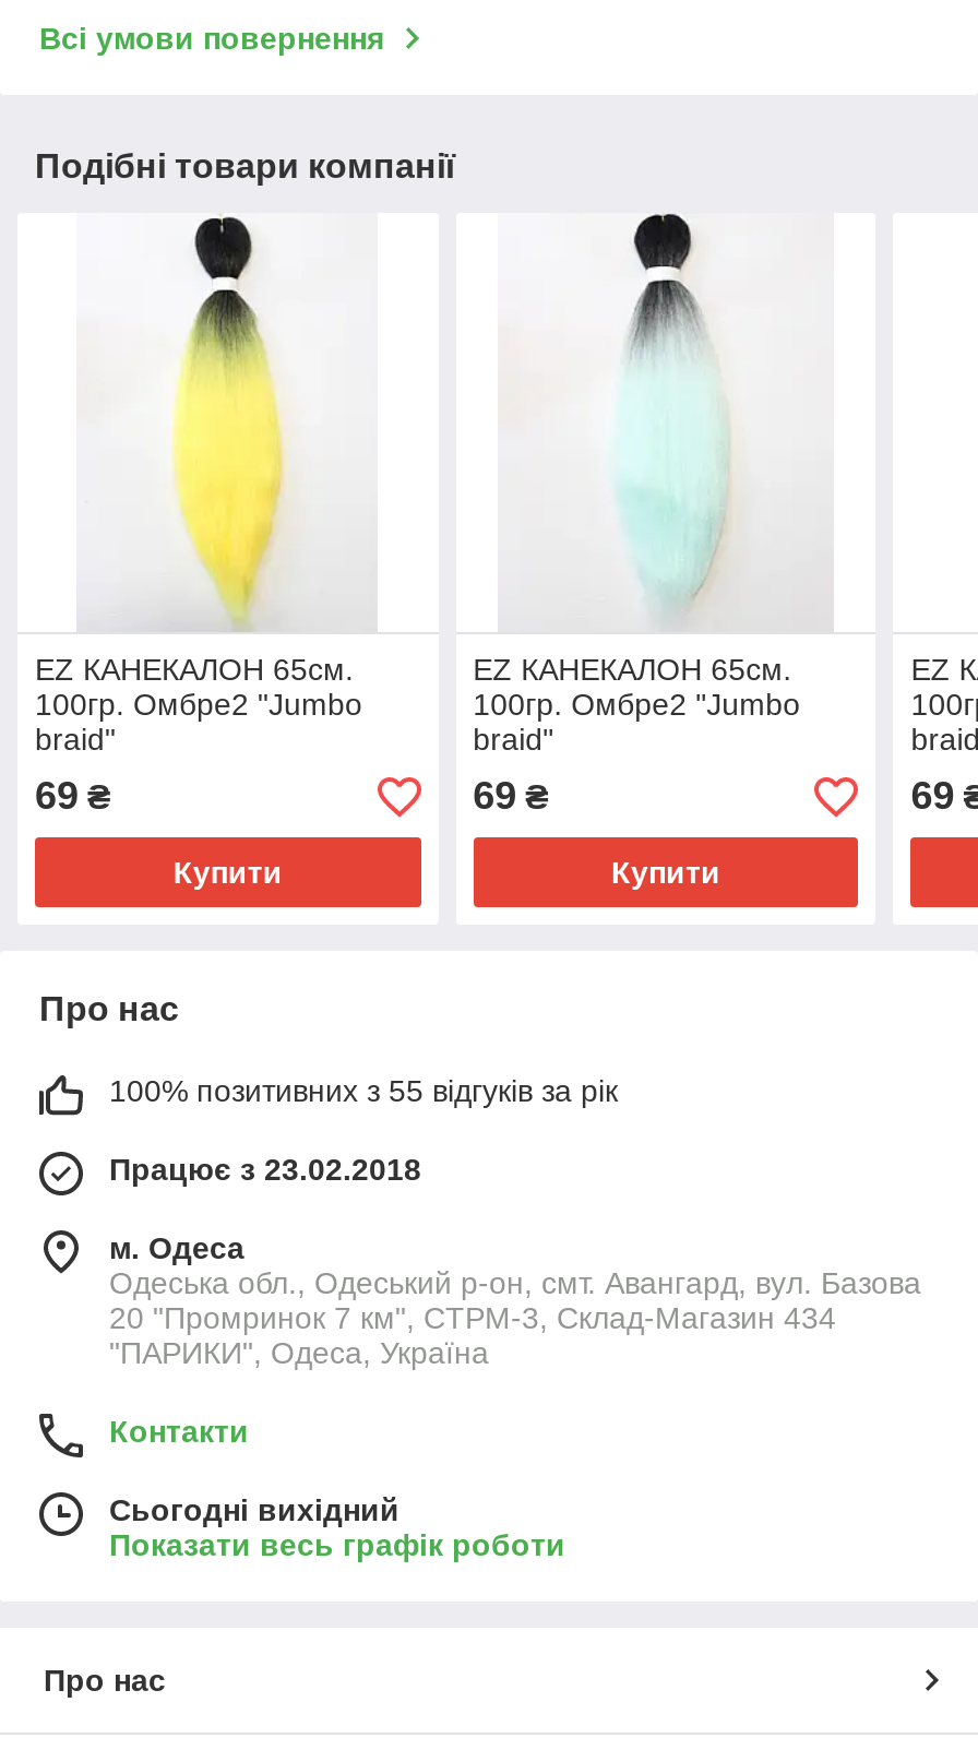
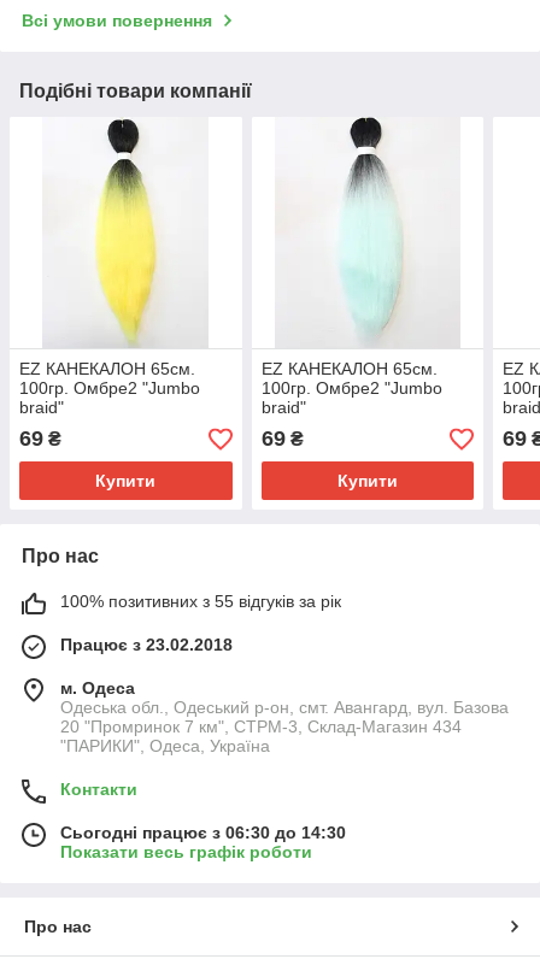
[109,1493,399,1528] Сьогодні вихідний -> [60,823,346,843] Сьогодні працює з 06:30 до 14:30

